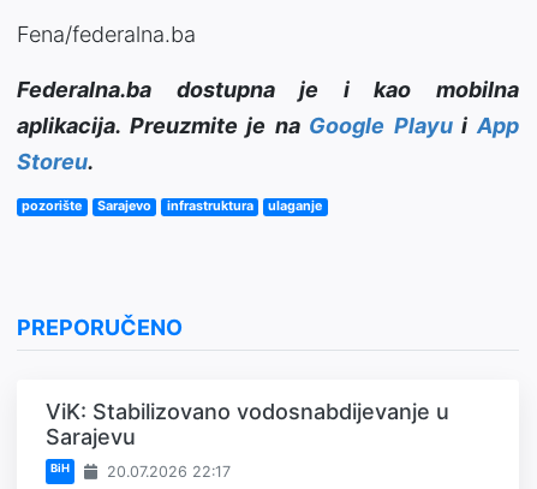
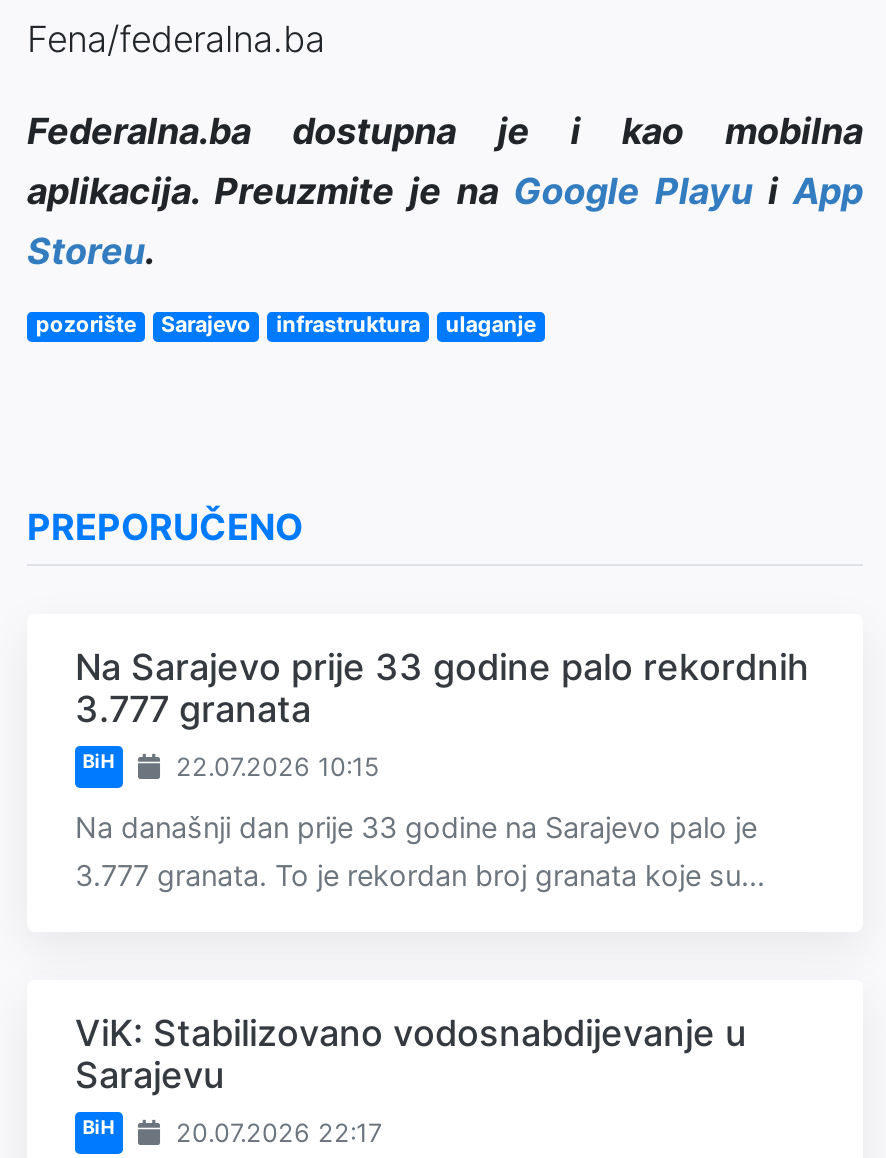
none -> [75,646,809,892] Na Sarajevo prije 33 godine palo rekordnih | 3.777 granata | BiH | 22.07.2026 10:15 | Na današnji dan prije 33 godine na Sarajevo palo je | 3.777 granata. To je rekordan broj granata koje su...

